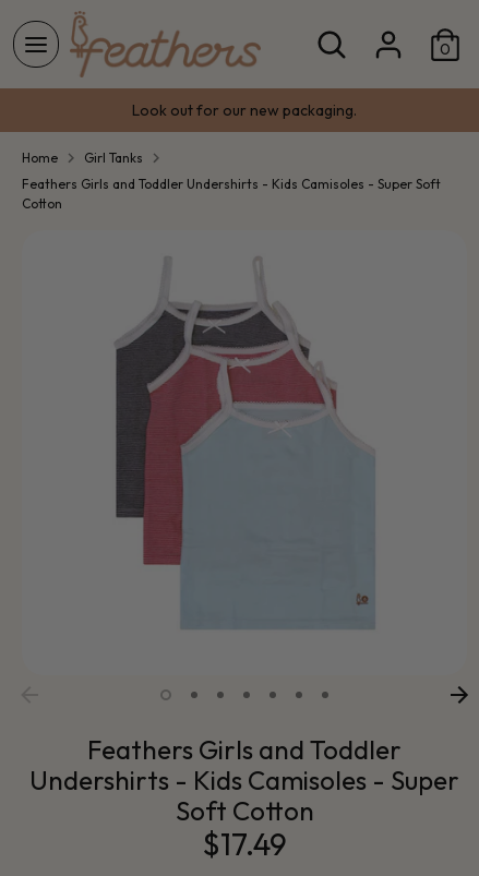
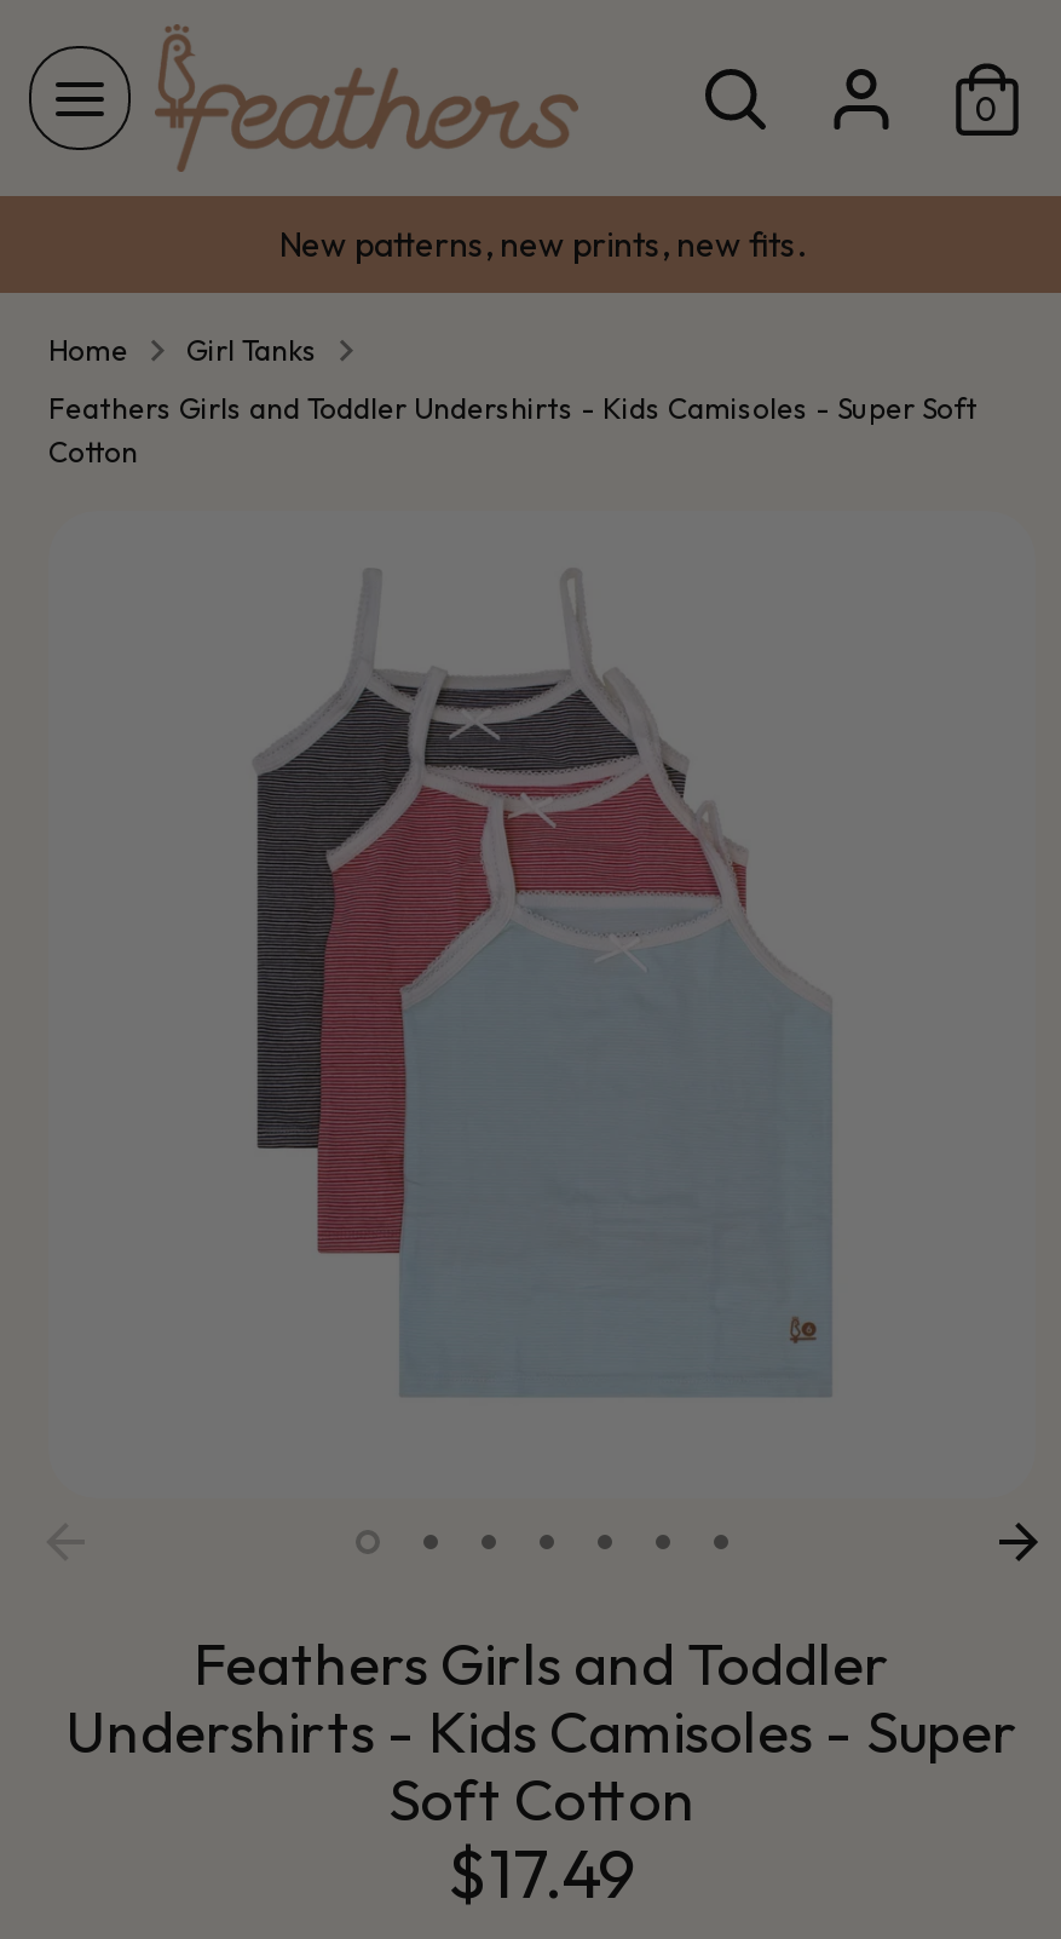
[132,101,357,120] Look out for our new packaging. -> [279,223,805,267] New patterns, new prints, new fits.

